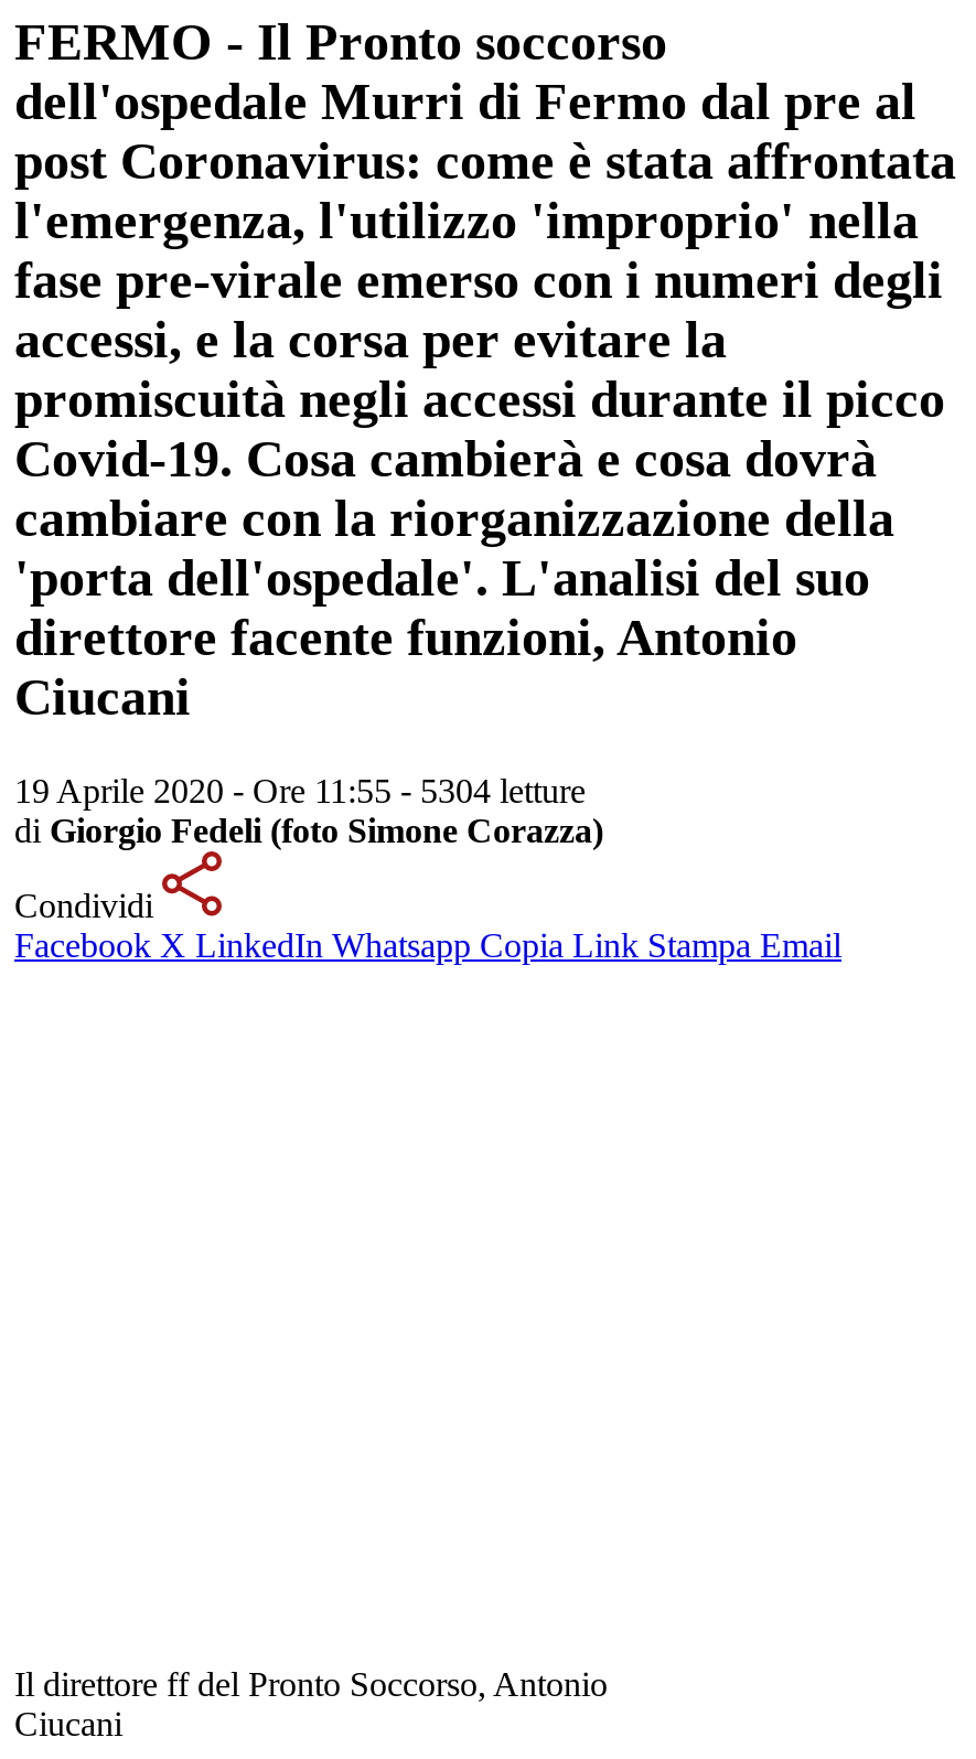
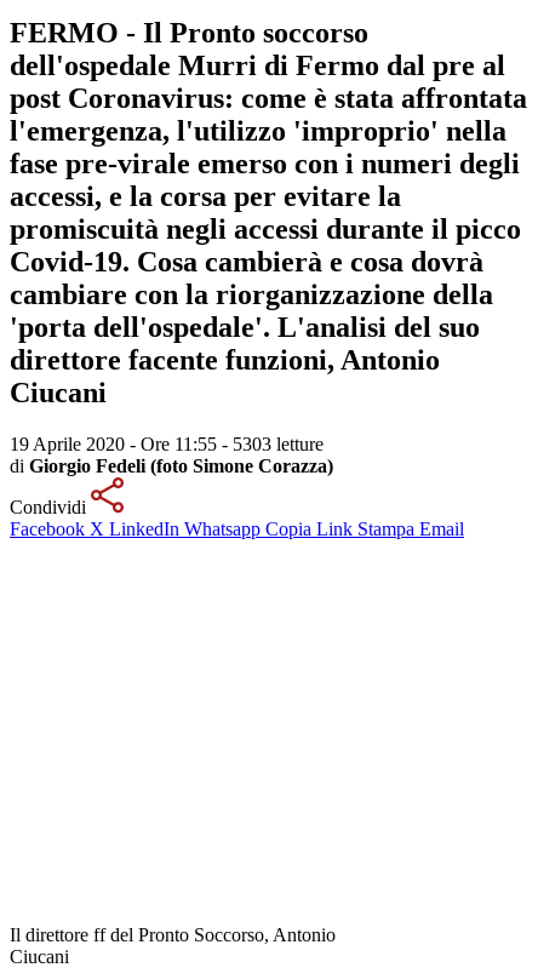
[14,772,586,809] 19 Aprile 2020 - Ore 11:55 - 5304 letture -> [10,434,324,454] 19 Aprile 2020 - Ore 11:55 - 5303 letture

